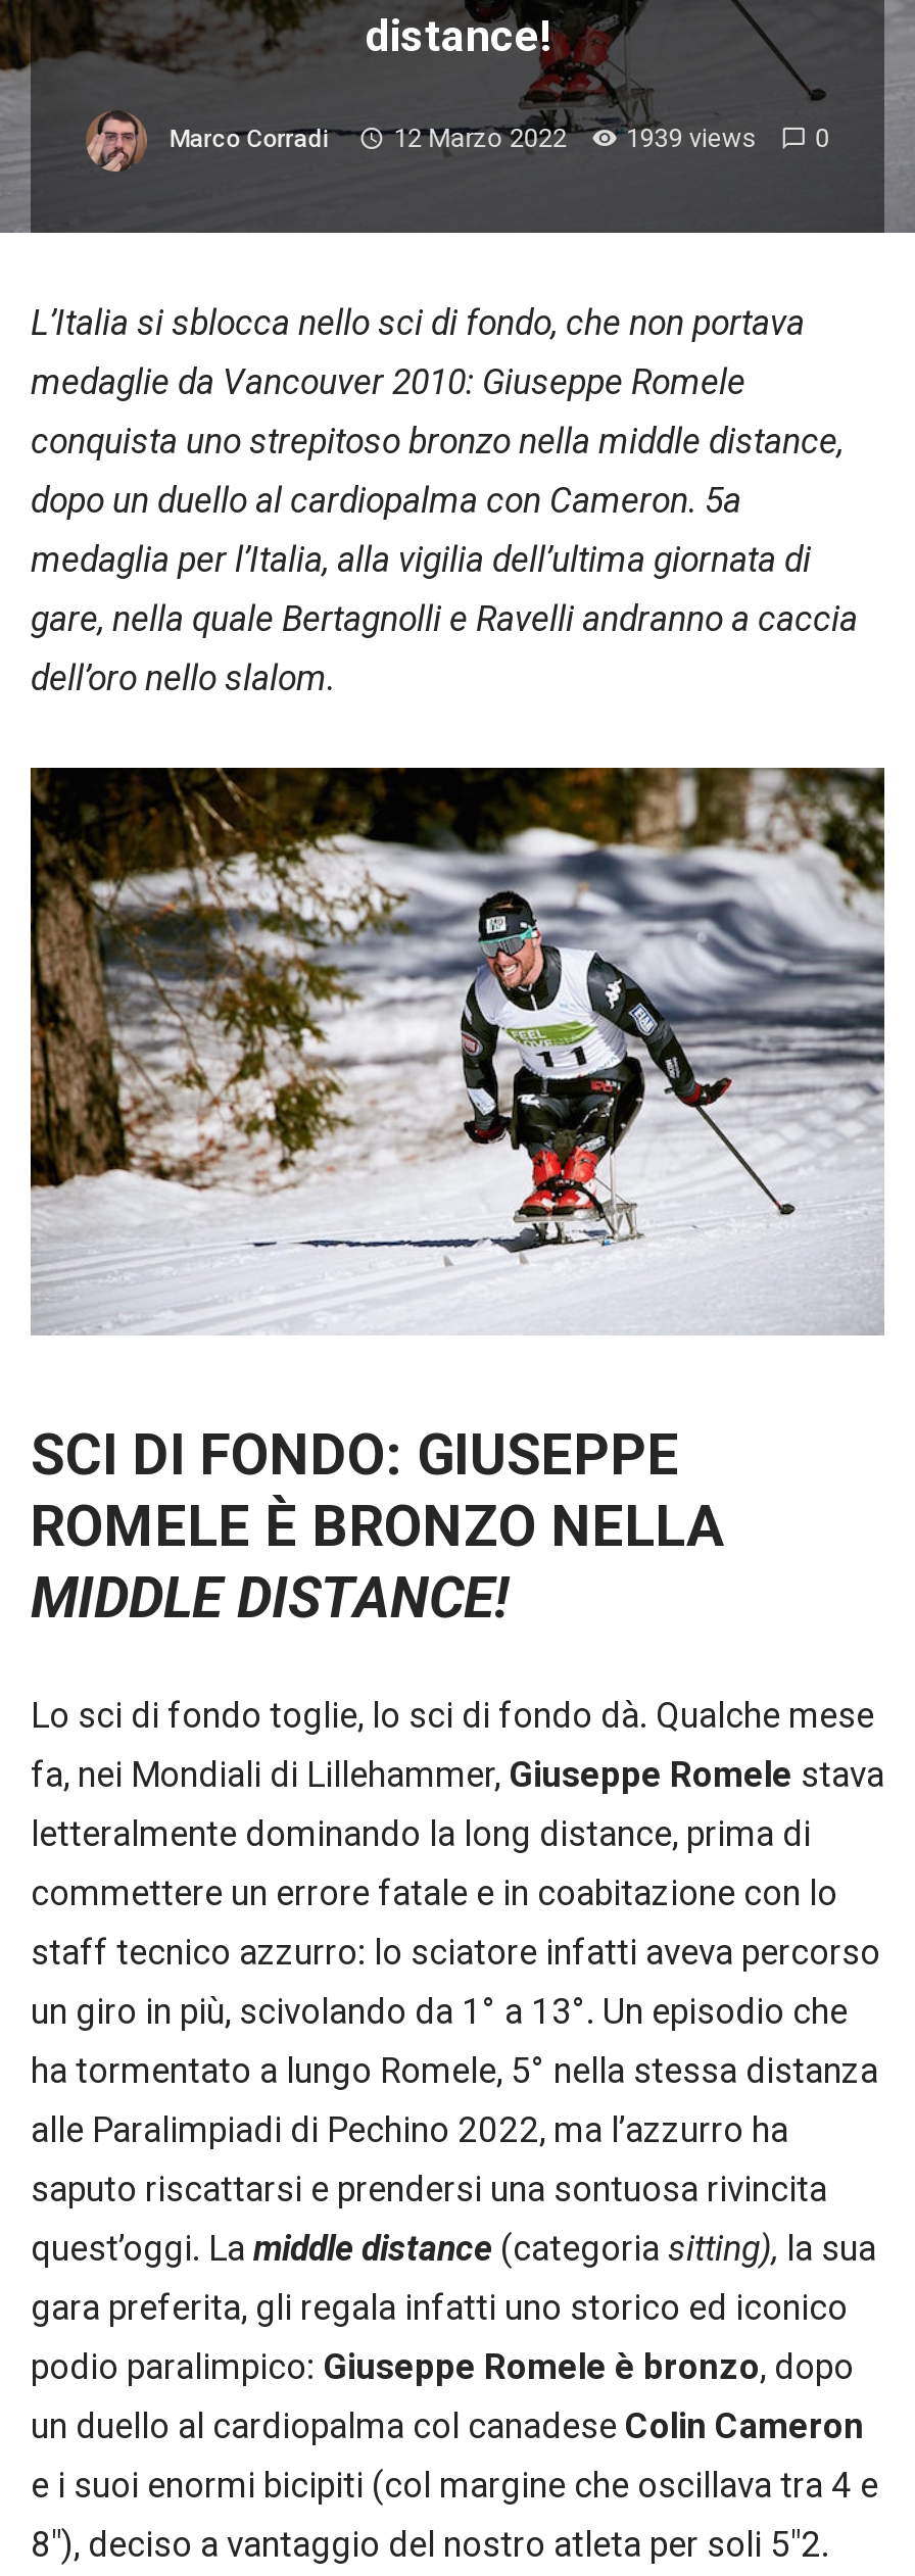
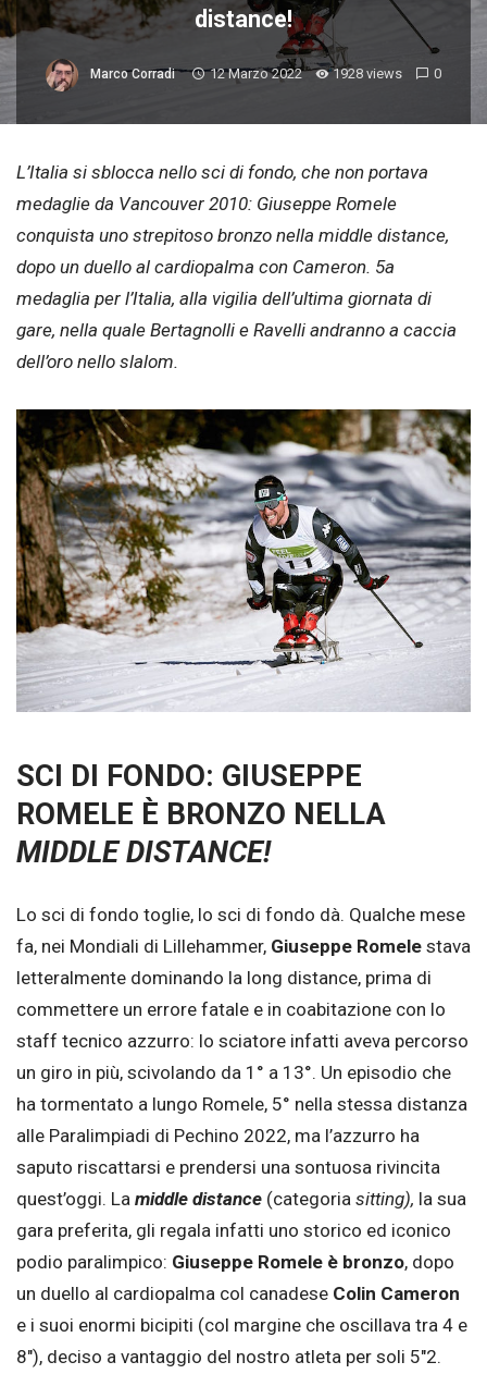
[393,123,830,154] 12 Marzo 2022 1939 views 0 -> [209,66,442,82] 12 Marzo 2022 1928 views 0

